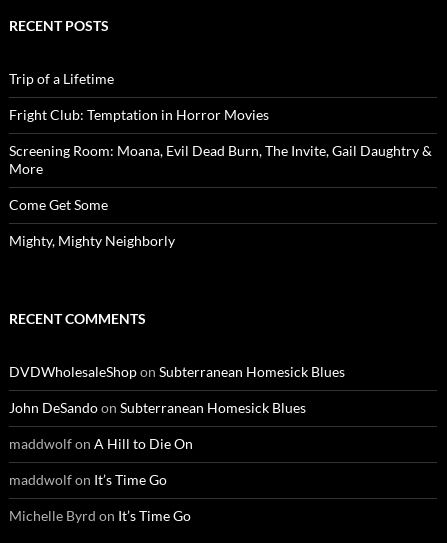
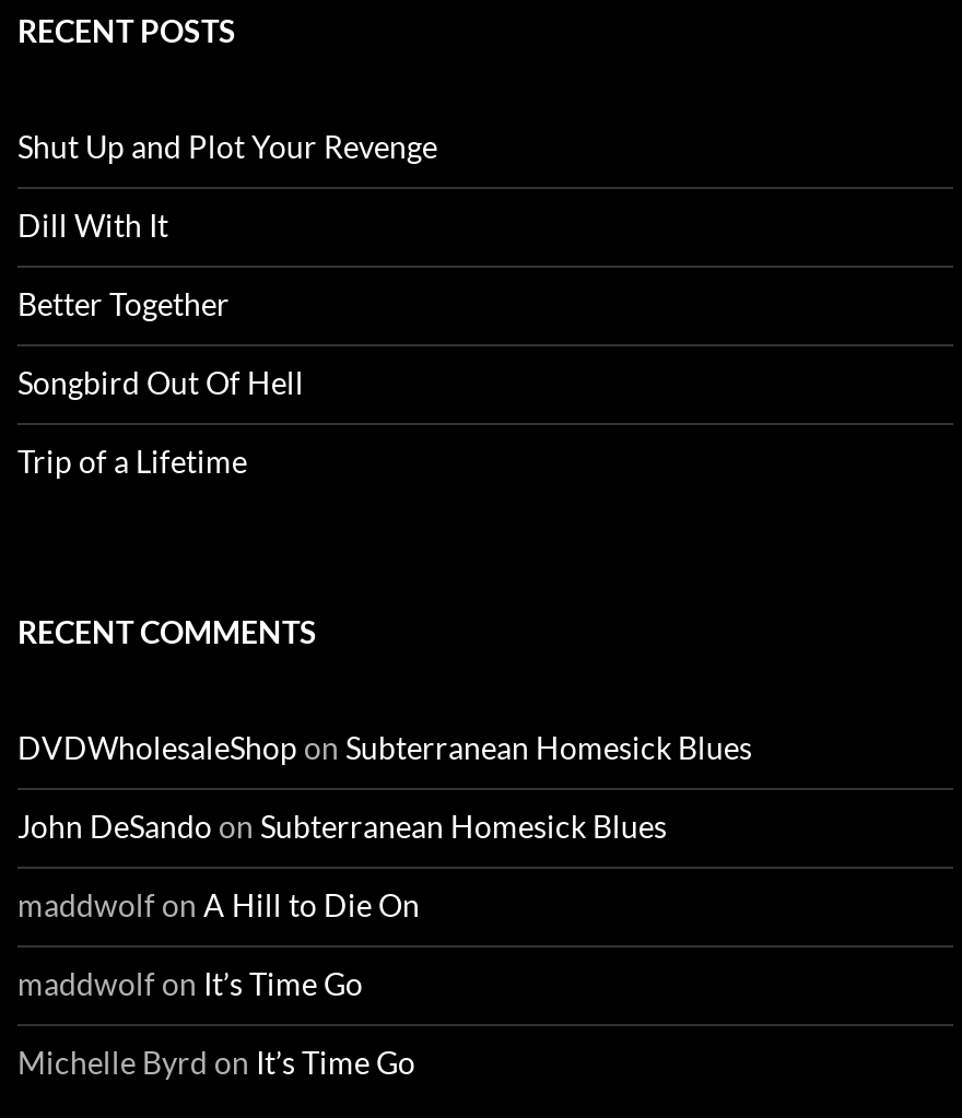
none -> [17,129,437,402] Shut Up and Plot Your Revenge | Dill With It | Better Together | Songbird Out Of Hell
moved [9,70,114,87] -> [17,443,247,480]: Trip of a Lifetime
[9,106,432,249] Fright Club: Temptation in Horror Movies | Screening Room: Moana, Evil Dead Burn, The Invite, Gail Daughtry & | More | Come Get Some | Mighty, Mighty Neighborly -> none

